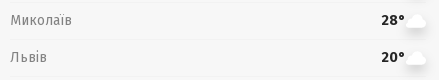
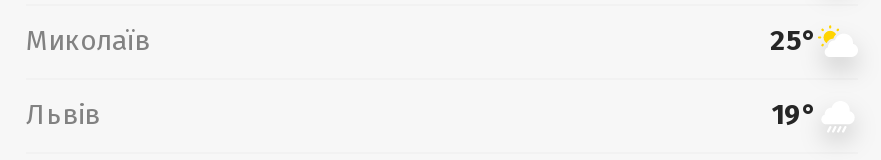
[381,12,406,29] 28° -> [770,24,818,58] 25°
[381,49,406,66] 20° -> [772,98,818,132] 19°

